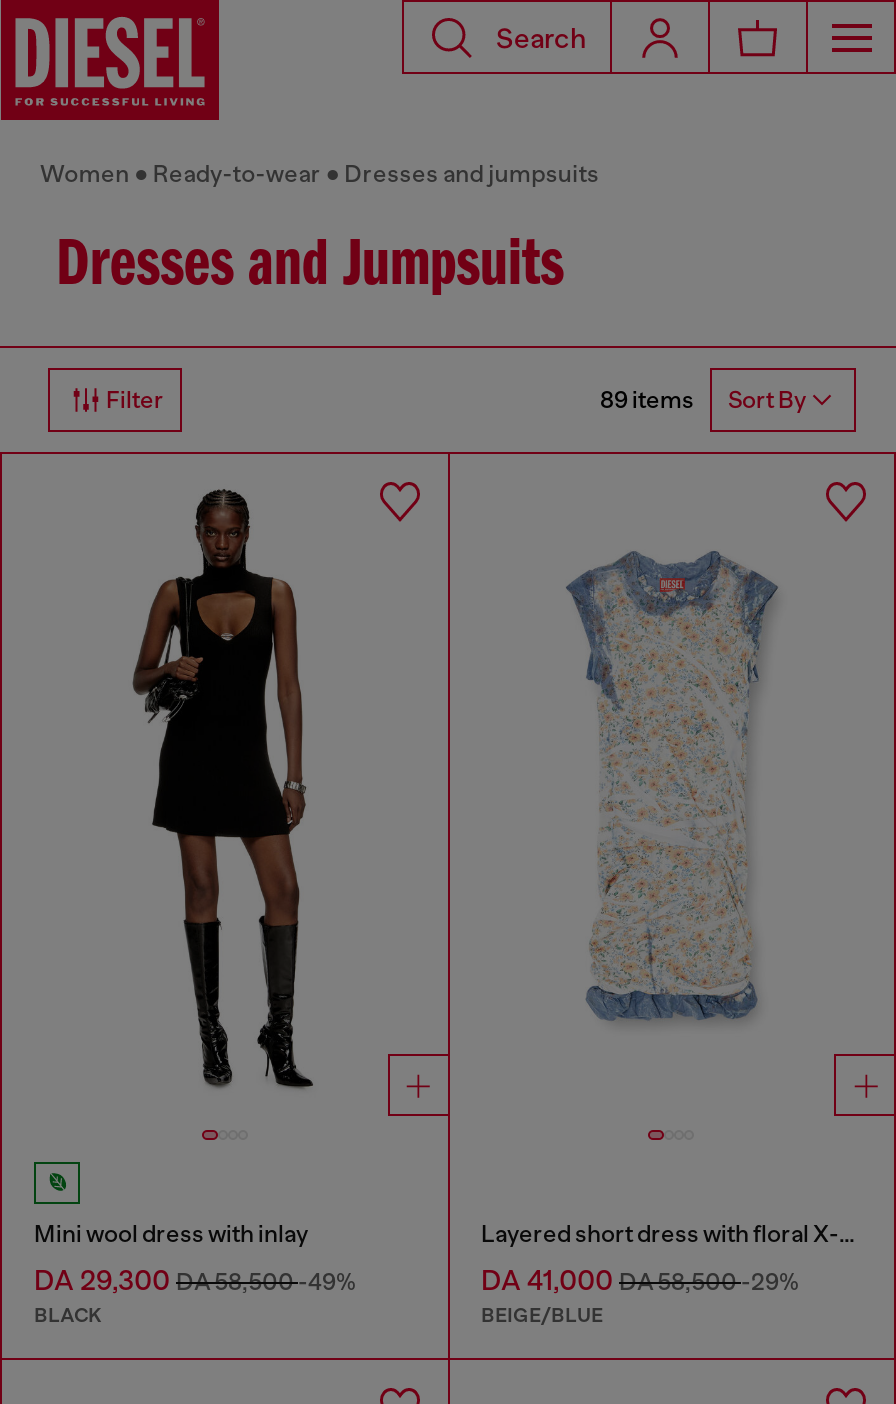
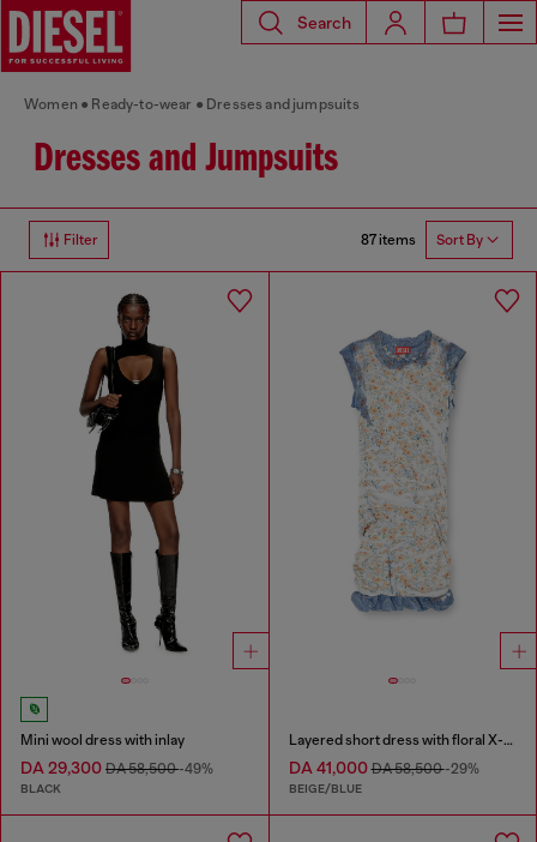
[600,385,806,414] 89 items Sort By -> [361,231,483,248] 87 items Sort By

